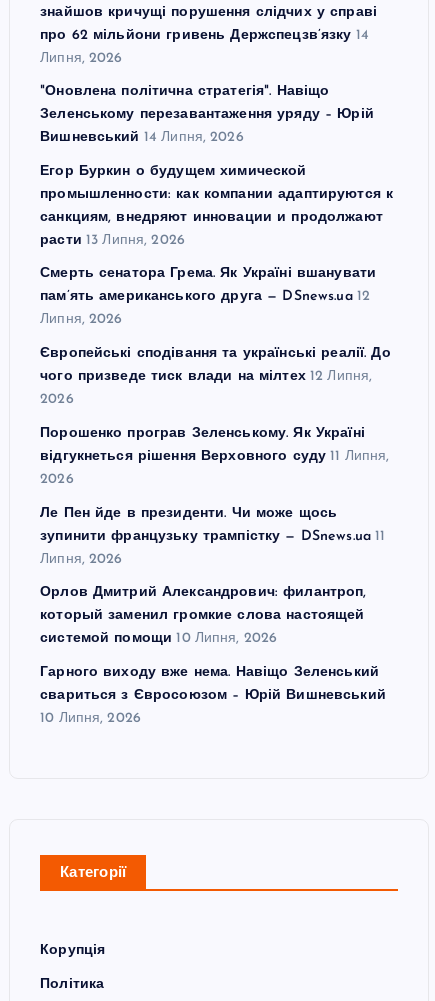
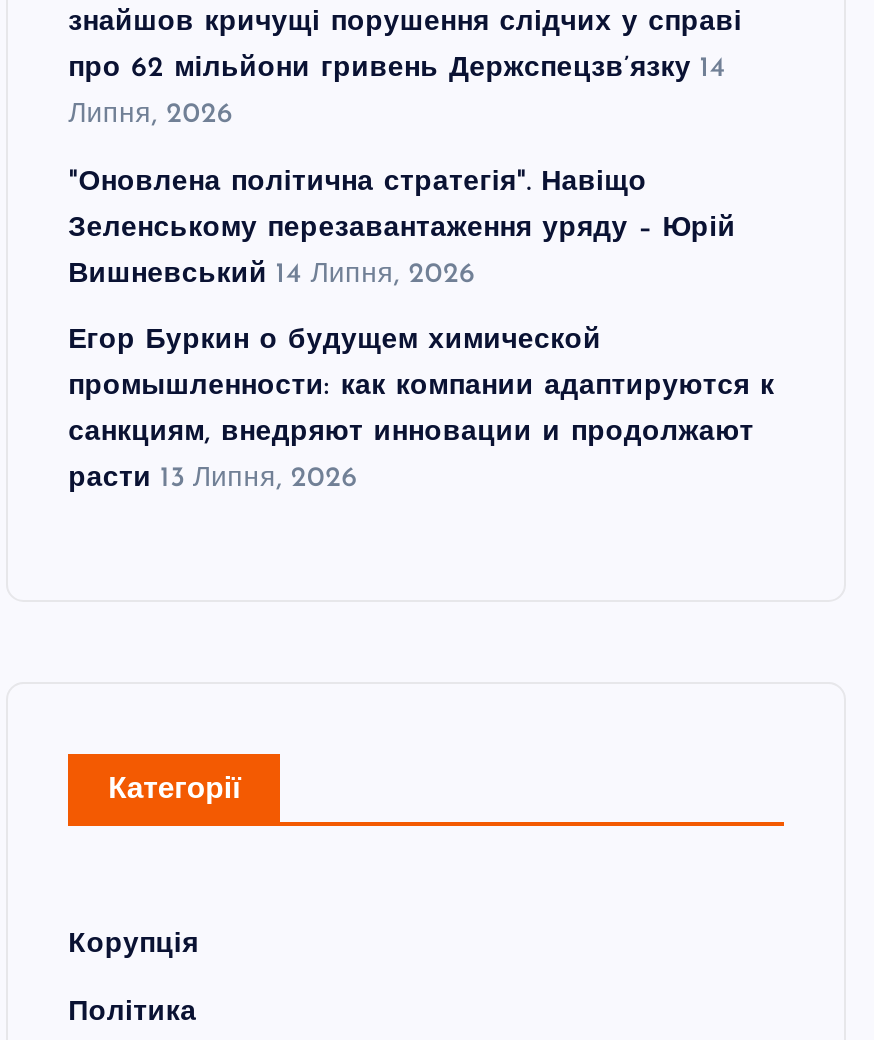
[40,266,391,725] Смерть сенатора Грема. Як Україні вшанувати | пам’ять американського друга — DSnews.ua 12 | Липня, 2026 | Європейські сподівання та українські реалії. До | чого призведе тиск влади на мілтех 12 Липня, | 2026 | Порошенко програв Зеленському. Як Україні | відгукнеться рішення Верховного суду 11 Липня, | 2026 | Ле Пен йде в президенти. Чи може щось | зупинити французьку трампістку — DSnews.ua 11 | Липня, 2026 | Орлов Дмитрий Александрович: филантроп, | который заменил громкие слова настоящей | системой помощи 10 Липня, 2026 | Гарного виходу вже нема. Навіщо Зеленський | свариться з Євросоюзом – Юрій Вишневський | 10 Липня, 2026 -> none

